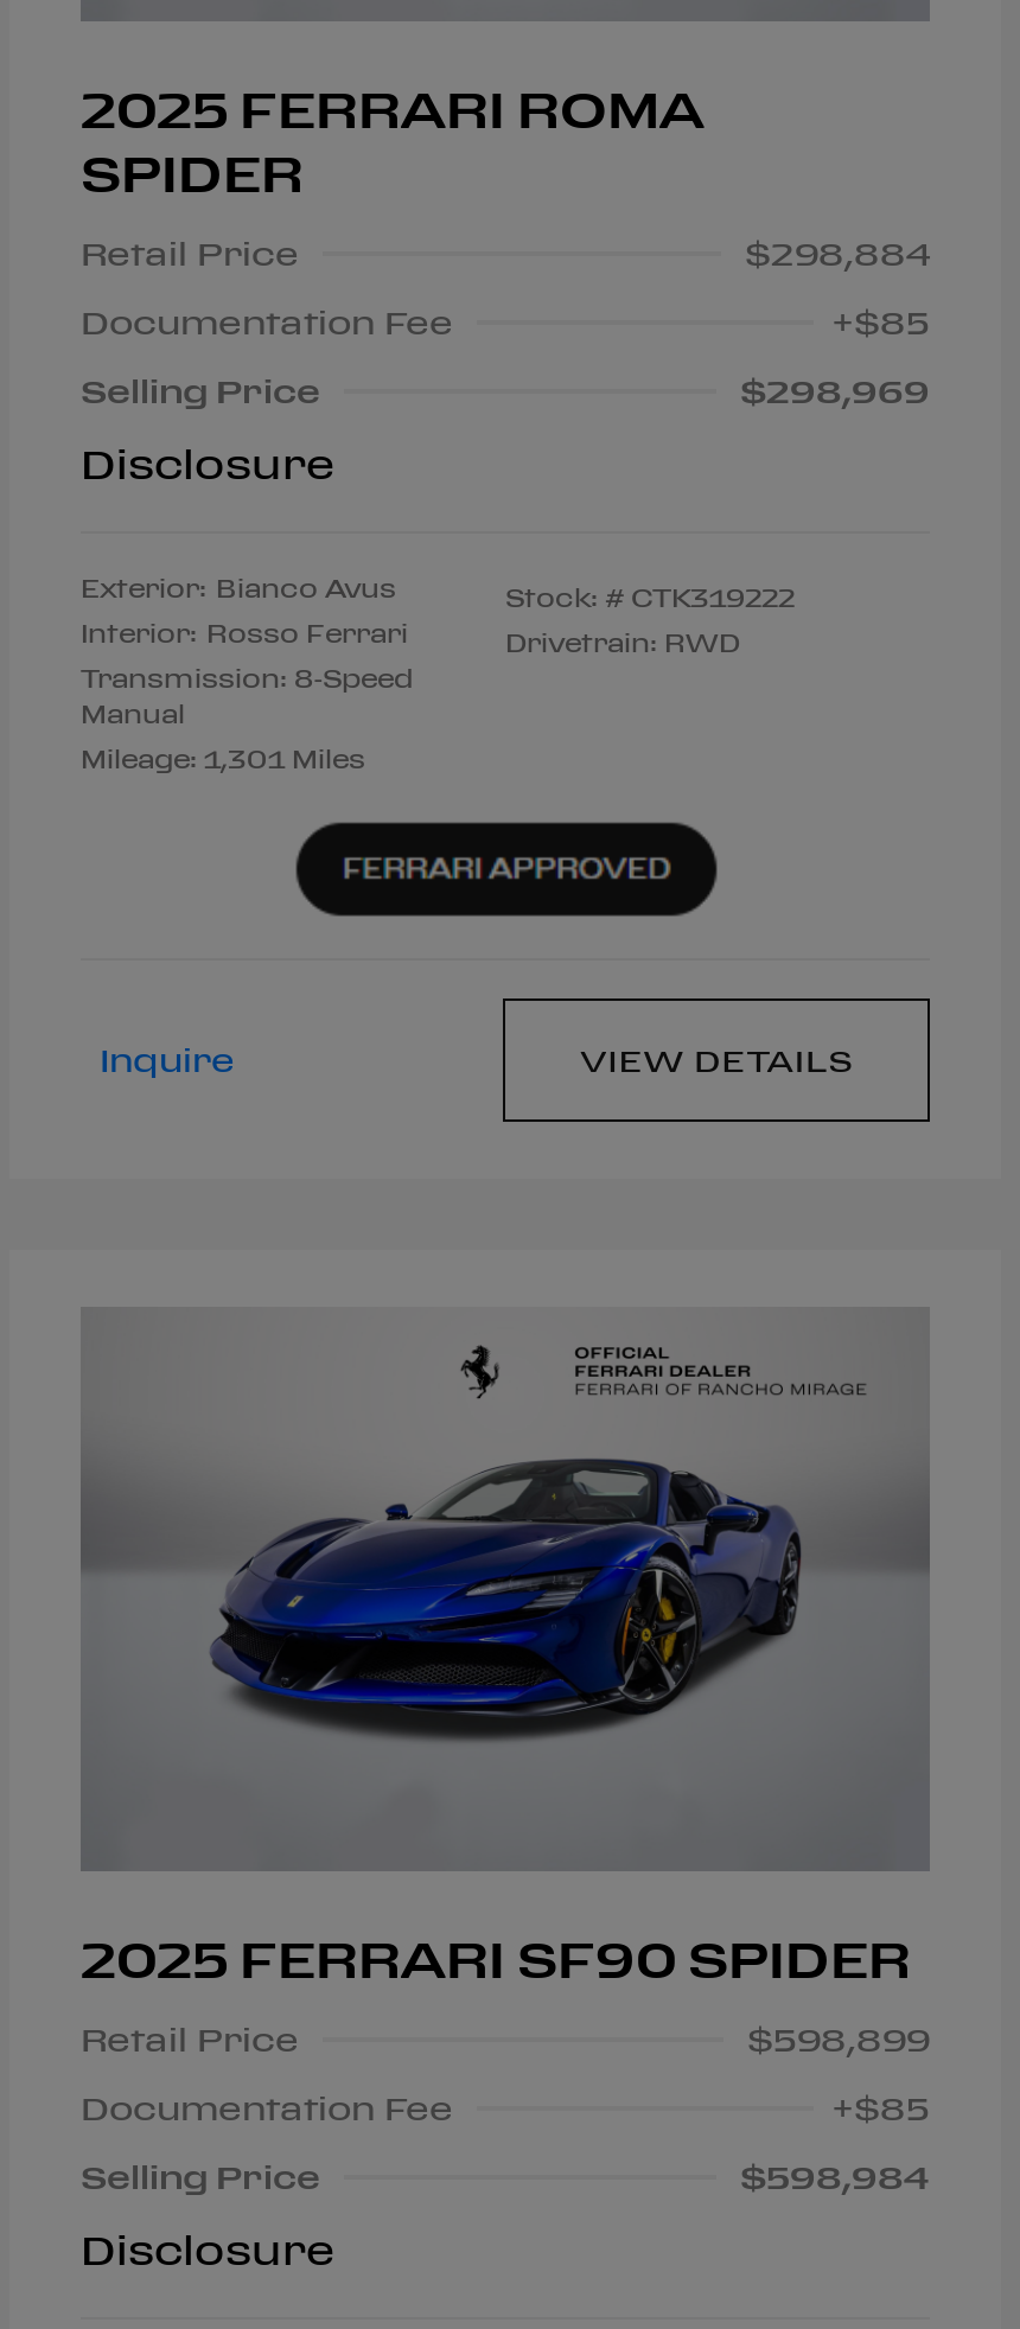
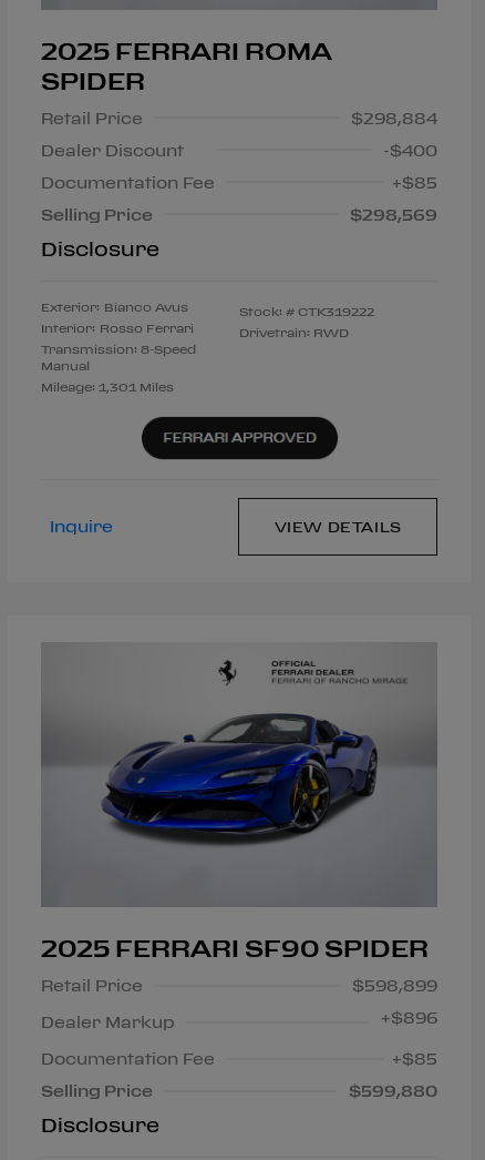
none -> [41,142,437,158] Dealer Discount | -$400
[740,372,930,407] $298,969 -> [350,206,437,223] $298,569
none -> [41,1009,437,1030] Dealer Markup | +$896
[740,2158,930,2194] $598,984 -> [349,1082,437,1099] $599,880

